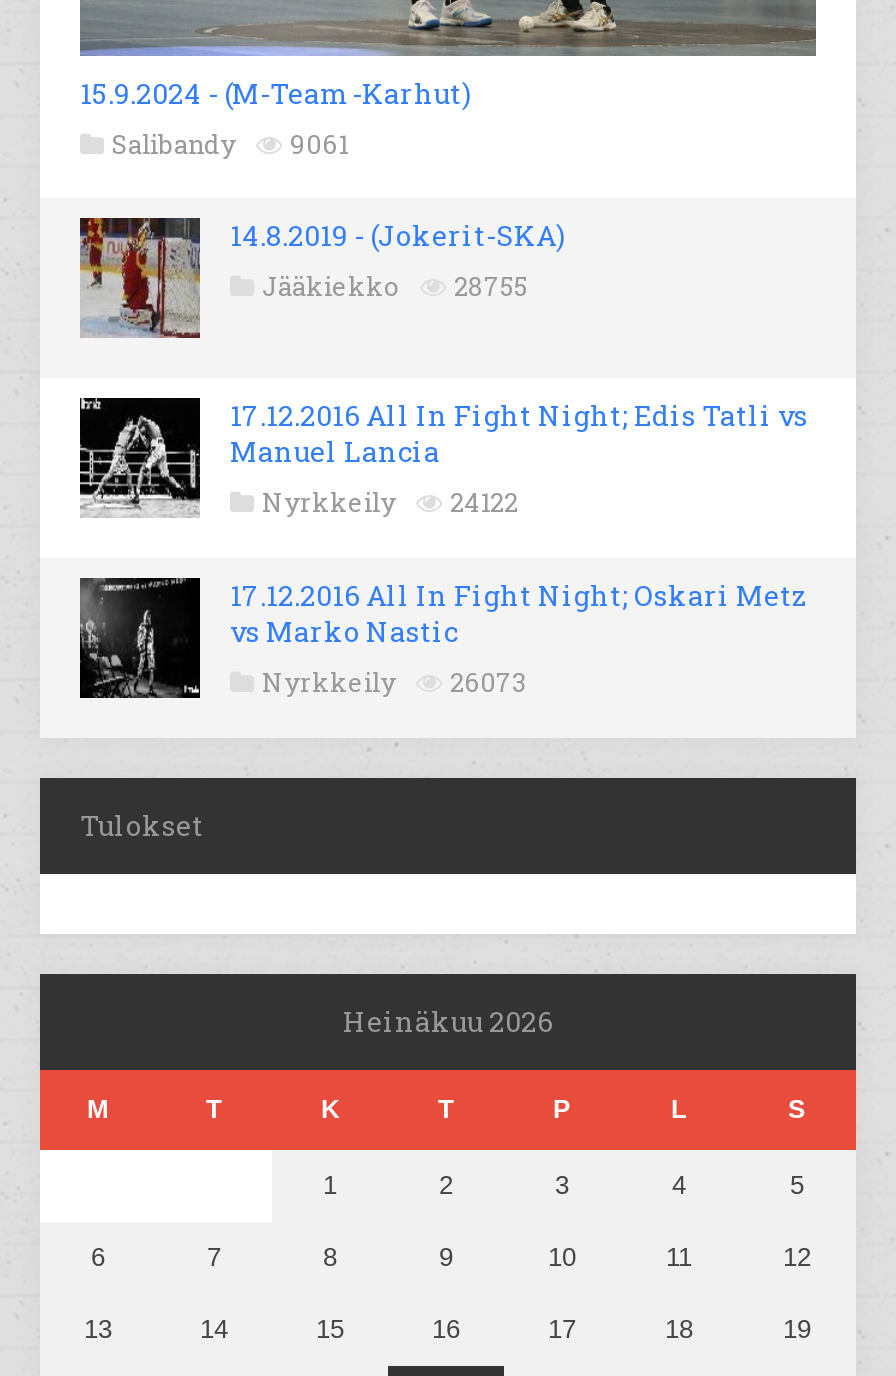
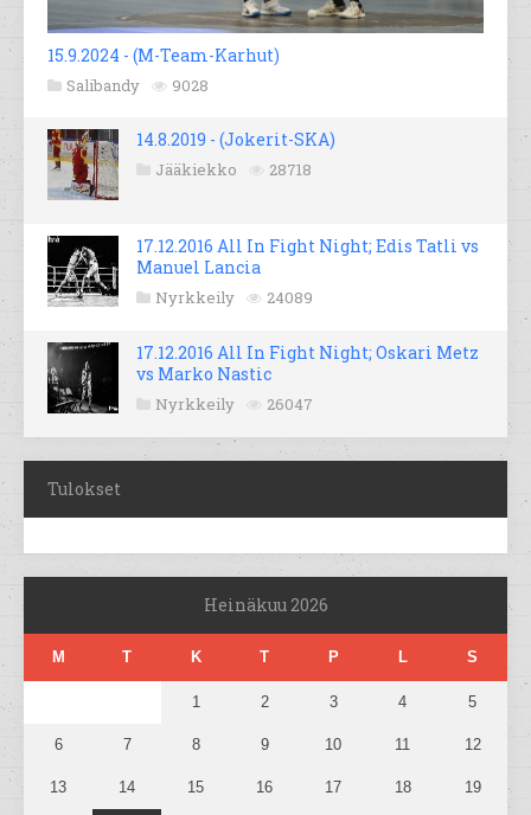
[112,125,348,161] Salibandy 9061 -> [66,74,209,96] Salibandy 9028
[262,267,528,303] Jääkiekko 28755 -> [155,158,312,180] Jääkiekko 28718
[262,483,518,519] Nyrkkeily 24122 -> [155,286,313,308] Nyrkkeily 24089
[262,663,526,699] Nyrkkeily 26073 -> [155,393,313,414] Nyrkkeily 26047

